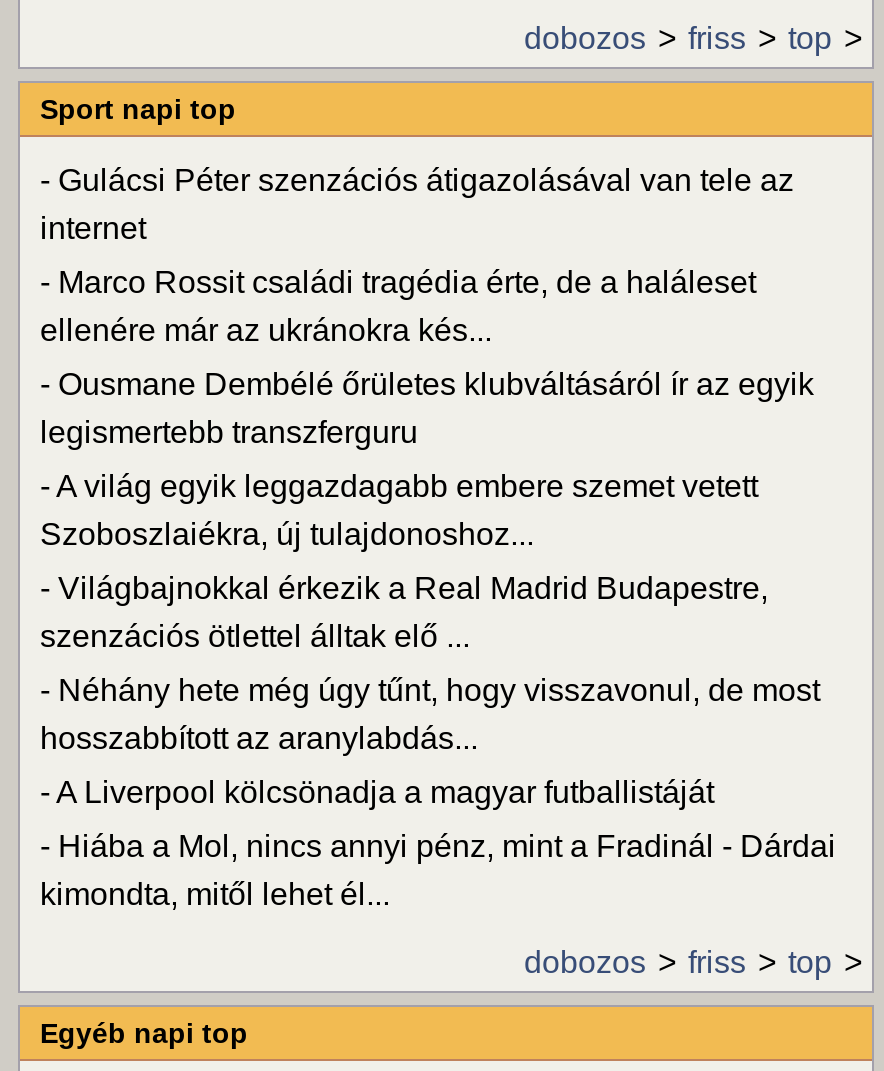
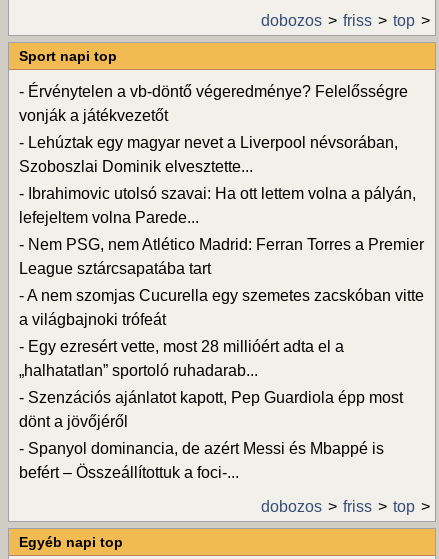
[40,163,794,245] - Gulácsi Péter szenzációs átigazolásával van tele az | internet -> [19,83,408,124] - Érvénytelen a vb-döntő végeredménye? Felelősségre | vonják a játékvezetőt
[40,265,756,347] - Marco Rossit családi tragédia érte, de a haláleset | ellenére már az ukránokra kés... -> [19,134,398,175] - Lehúztak egy magyar nevet a Liverpool névsorában, | Szoboszlai Dominik elvesztette...
[40,367,814,449] - Ousmane Dembélé őrületes klubváltásáról ír az egyik | legismertebb transzferguru -> [19,185,416,226] - Ibrahimovic utolsó szavai: Ha ott lettem volna a pályán, | lefejeltem volna Parede...
[40,469,758,551] - A világ egyik leggazdagabb embere szemet vetett | Szoboszlaiékra, új tulajdonoshoz... -> [19,236,424,277] - Nem PSG, nem Atlético Madrid: Ferran Torres a Premier | League sztárcsapatába tart
[40,571,768,653] - Világbajnokkal érkezik a Real Madrid Budapestre, | szenzációs ötlettel álltak elő ... -> [19,287,424,328] - A nem szomjas Cucurella egy szemetes zacskóban vitte | a világbajnoki trófeát
[40,673,820,755] - Néhány hete még úgy tűnt, hogy visszavonul, de most | hosszabbított az aranylabdás... -> [19,338,344,379] - Egy ezresért vette, most 28 millióért adta el a | „halhatatlan” sportoló ruhadarab...
[40,775,714,809] - A Liverpool kölcsönadja a magyar futballistáját -> [19,389,403,430] - Szenzációs ajánlatot kapott, Pep Guardiola épp most | dönt a jövőjéről
[40,829,836,911] - Hiába a Mol, nincs annyi pénz, mint a Fradinál - Dárdai | kimondta, mitől lehet él... -> [19,440,384,481] - Spanyol dominancia, de azért Messi és Mbappé is | befért – Összeállítottuk a foci-...

